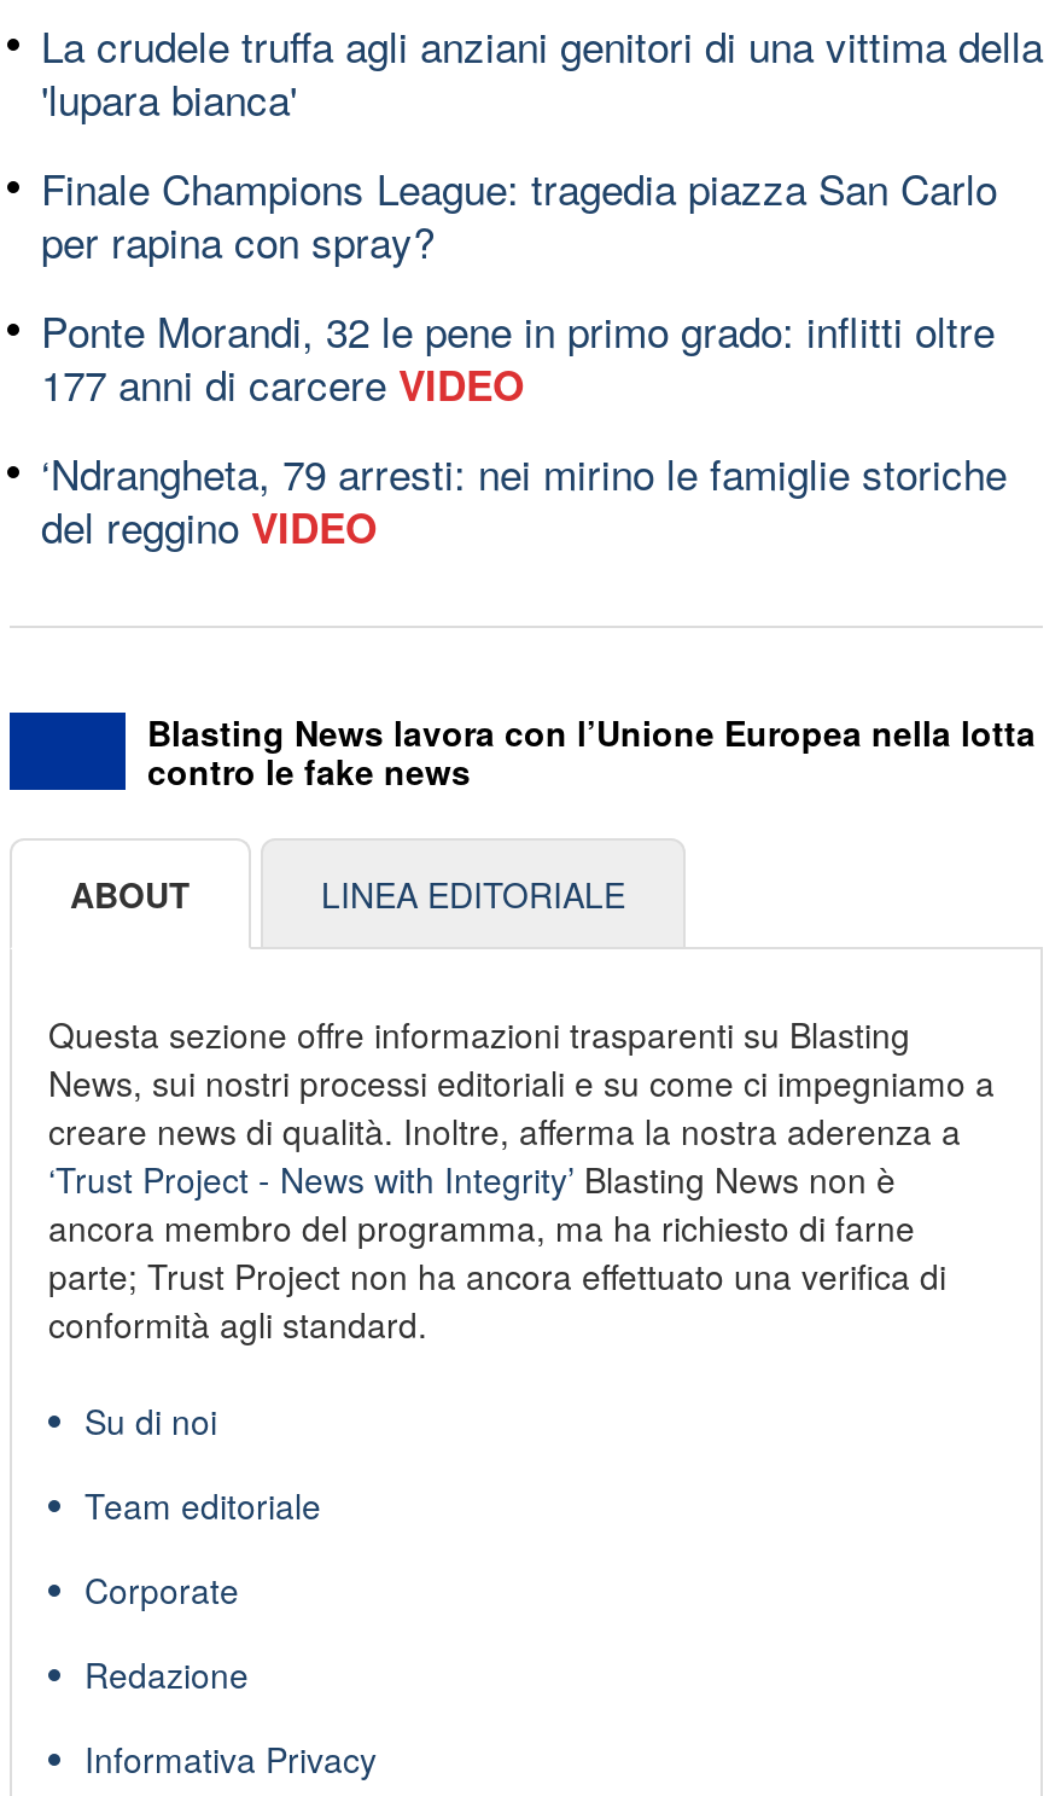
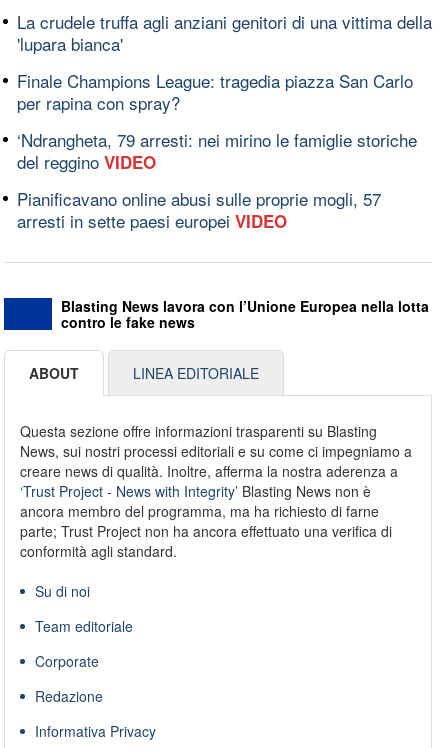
[41,298,995,412] Ponte Morandi, 32 le pene in primo grado: inflitti oltre | 177 anni di carcere VIDEO -> none
moved [41,441,1007,554] -> [17,126,417,173]: ‘Ndrangheta, 79 arresti: nei mirino le famiglie storiche | del reggino VIDEO
none -> [17,185,381,232] Pianificavano online abusi sulle proprie mogli, 57 | arresti in sette paesi europei VIDEO

